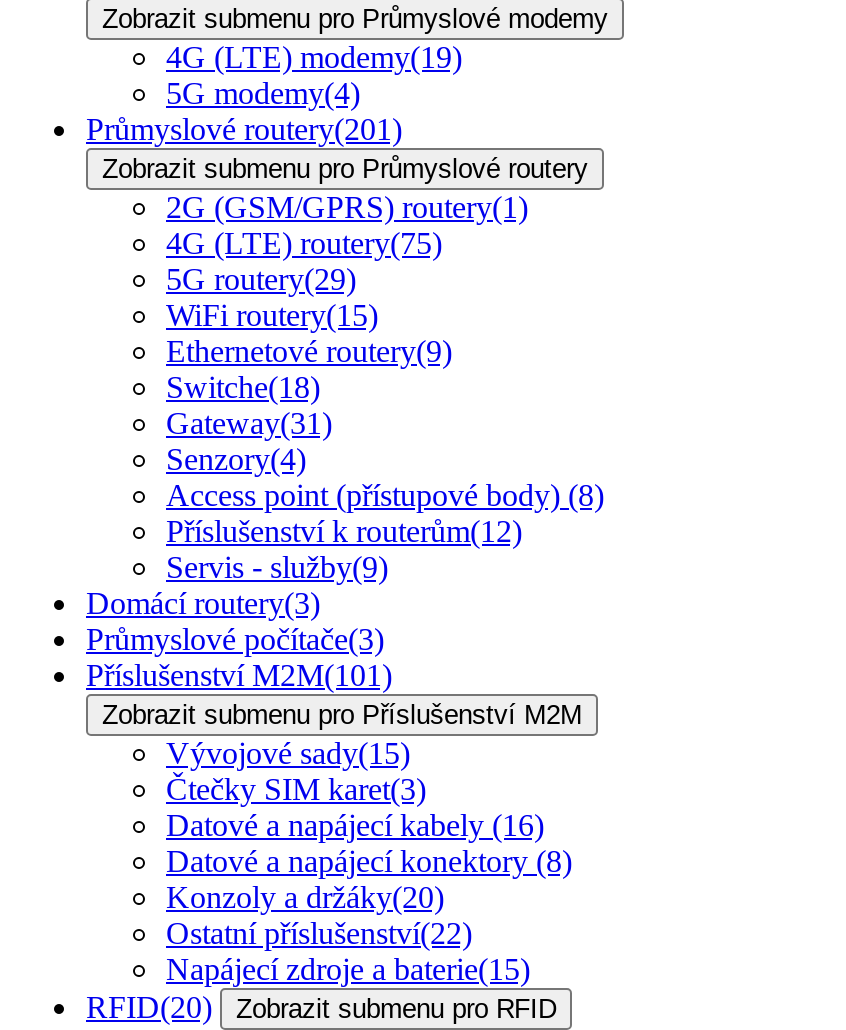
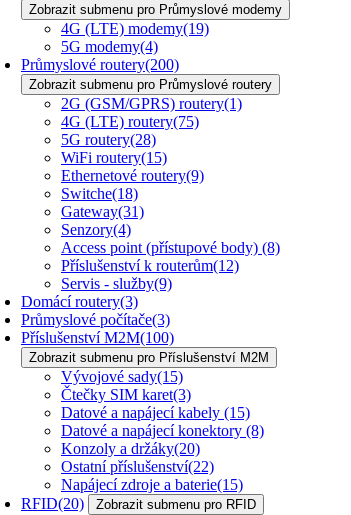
[86,112,402,146] Průmyslové routery(201) -> [21,56,179,73] Průmyslové routery(200)
[166,262,356,296] 5G routery(29) -> [61,131,156,148] 5G routery(28)
[86,658,392,692] Příslušenství M2M(101) -> [21,329,174,346] Příslušenství M2M(100)
[166,808,544,842] Datové a napájecí kabely (16) -> [61,404,250,421] Datové a napájecí kabely (15)

